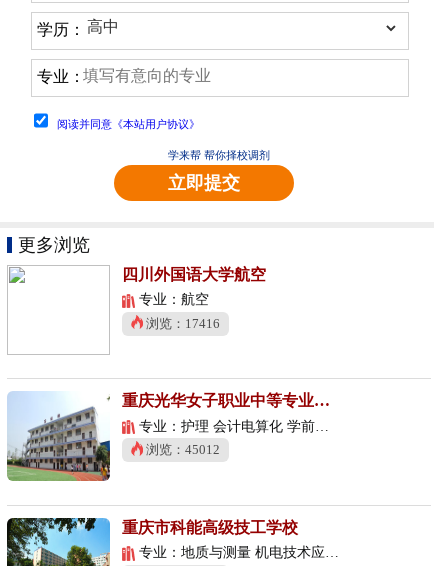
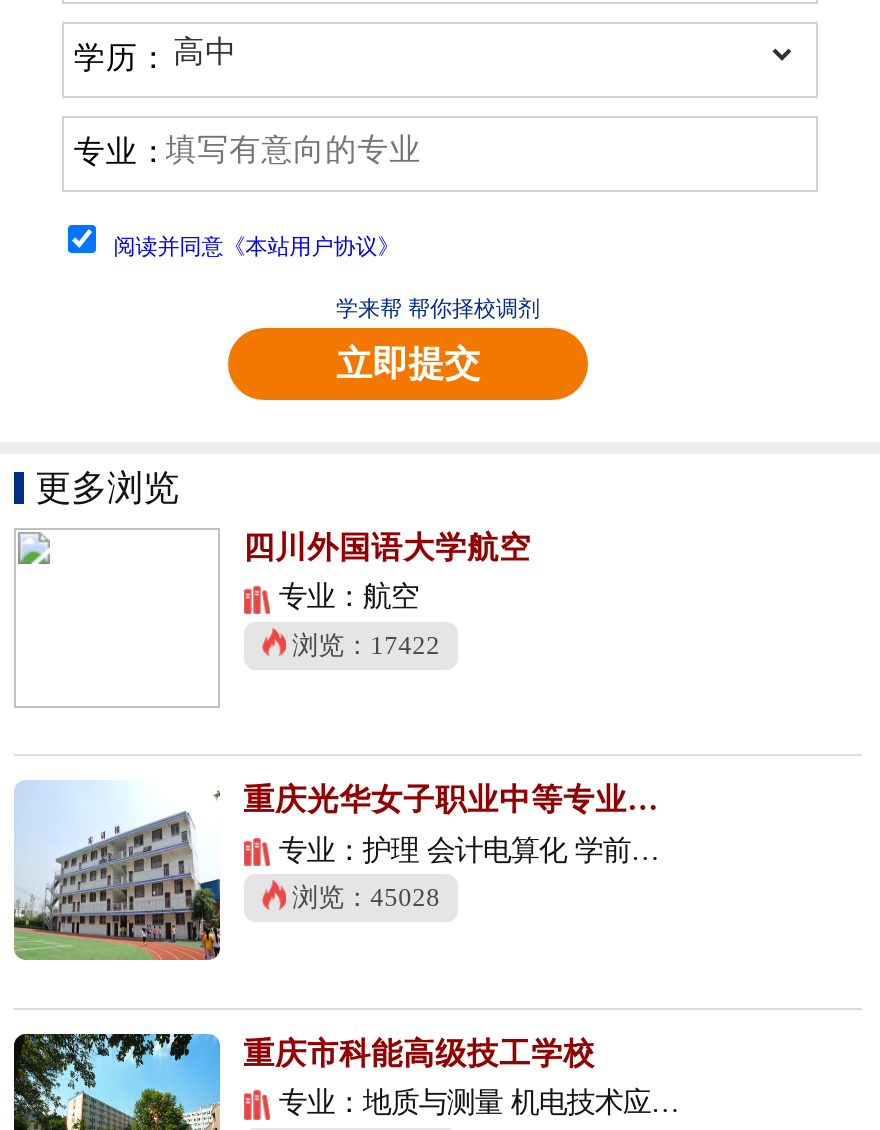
[146,316,220,331] 浏览：17416 -> [292,630,440,660] 浏览：17422
[146,442,220,457] 浏览：45012 -> [292,883,440,913] 浏览：45028

